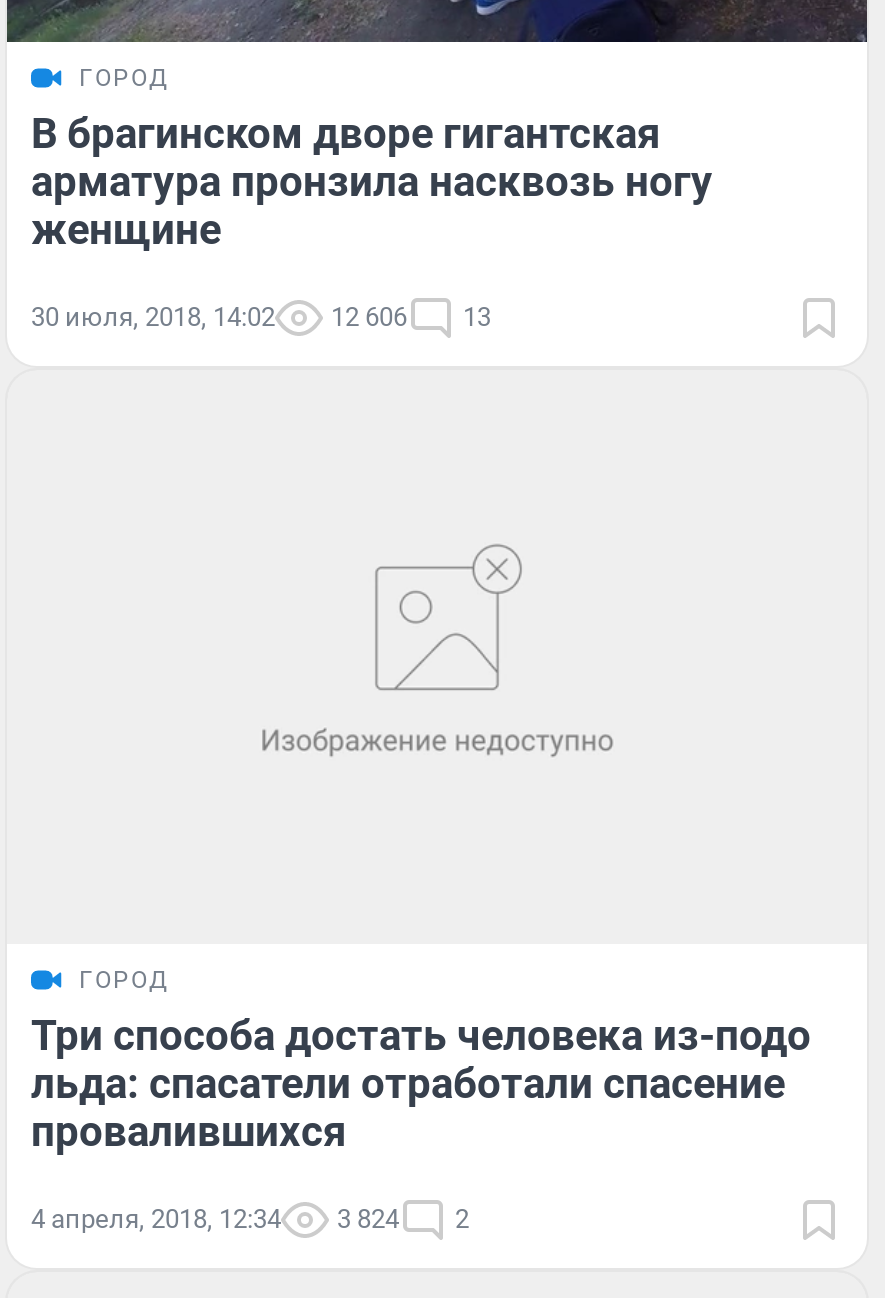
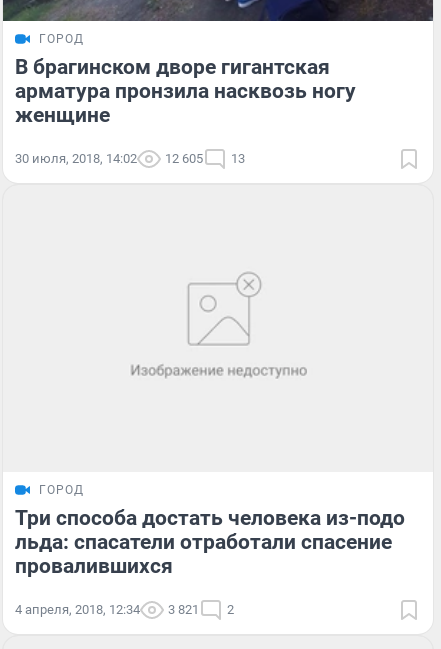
[31,302,491,332] 30 июля, 2018, 14:02 12 606 13 -> [15,151,245,166] 30 июля, 2018, 14:02 12 605 13
[31,1204,469,1234] 4 апреля, 2018, 12:34 3 824 2 -> [15,602,234,617] 4 апреля, 2018, 12:34 3 821 2

